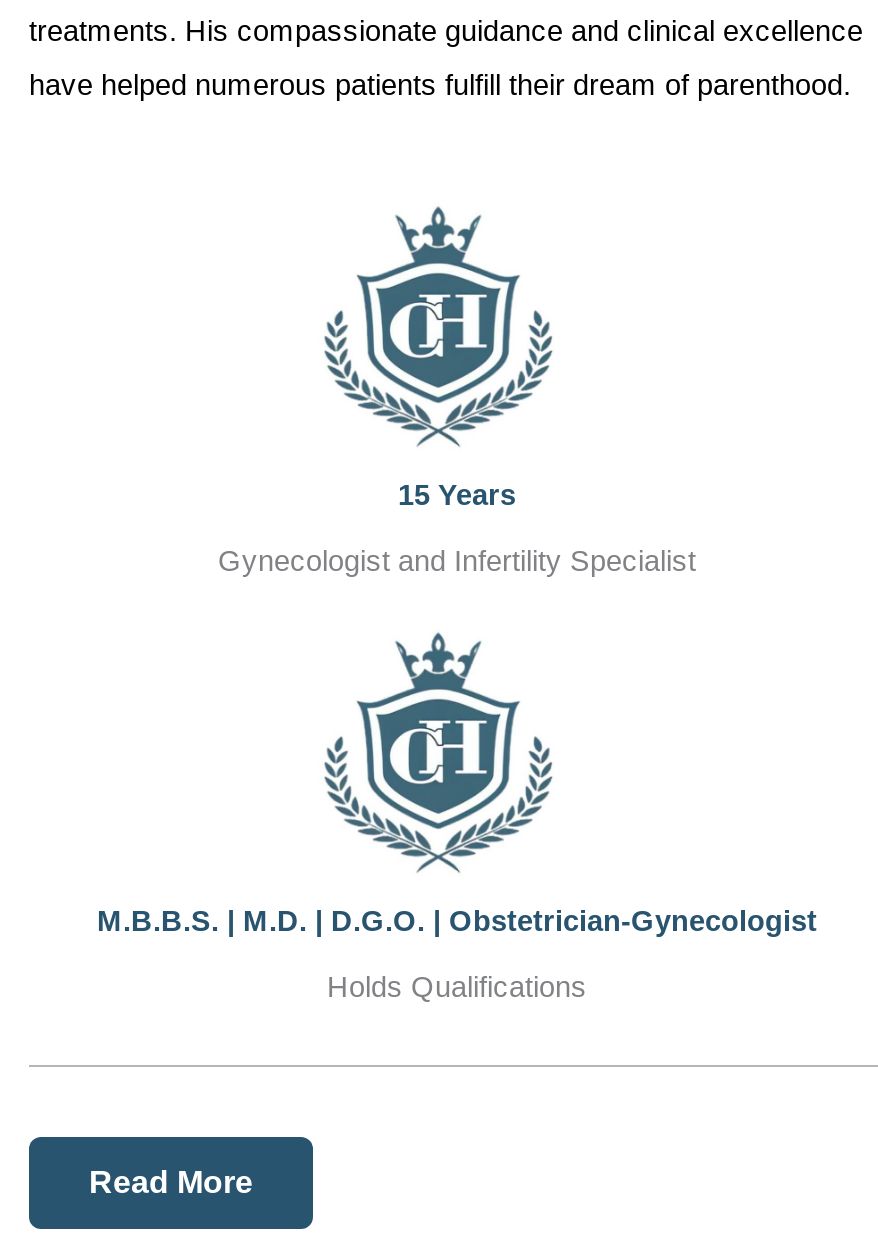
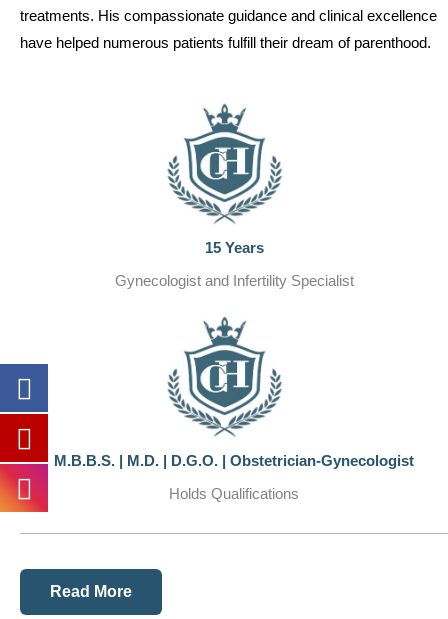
none -> [3,363,49,513] [image]

